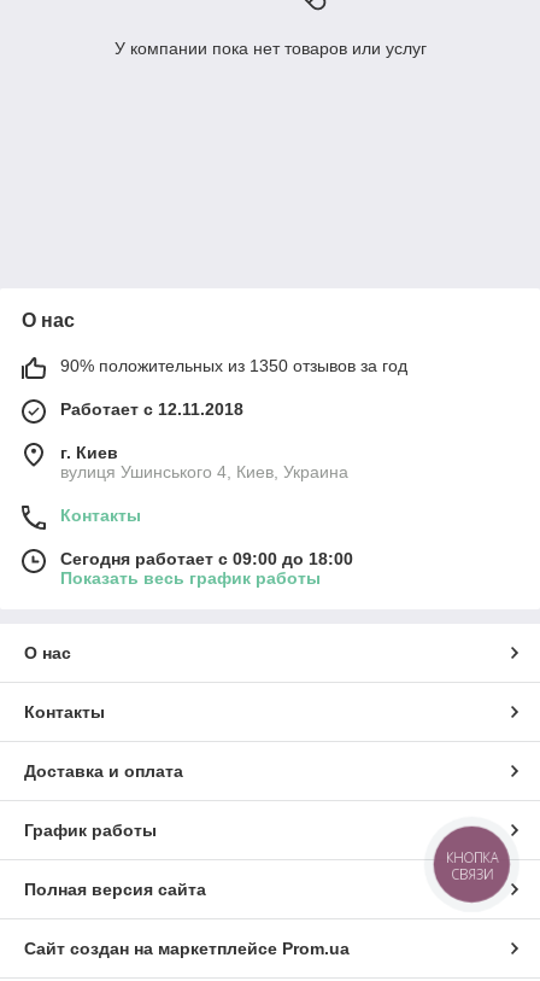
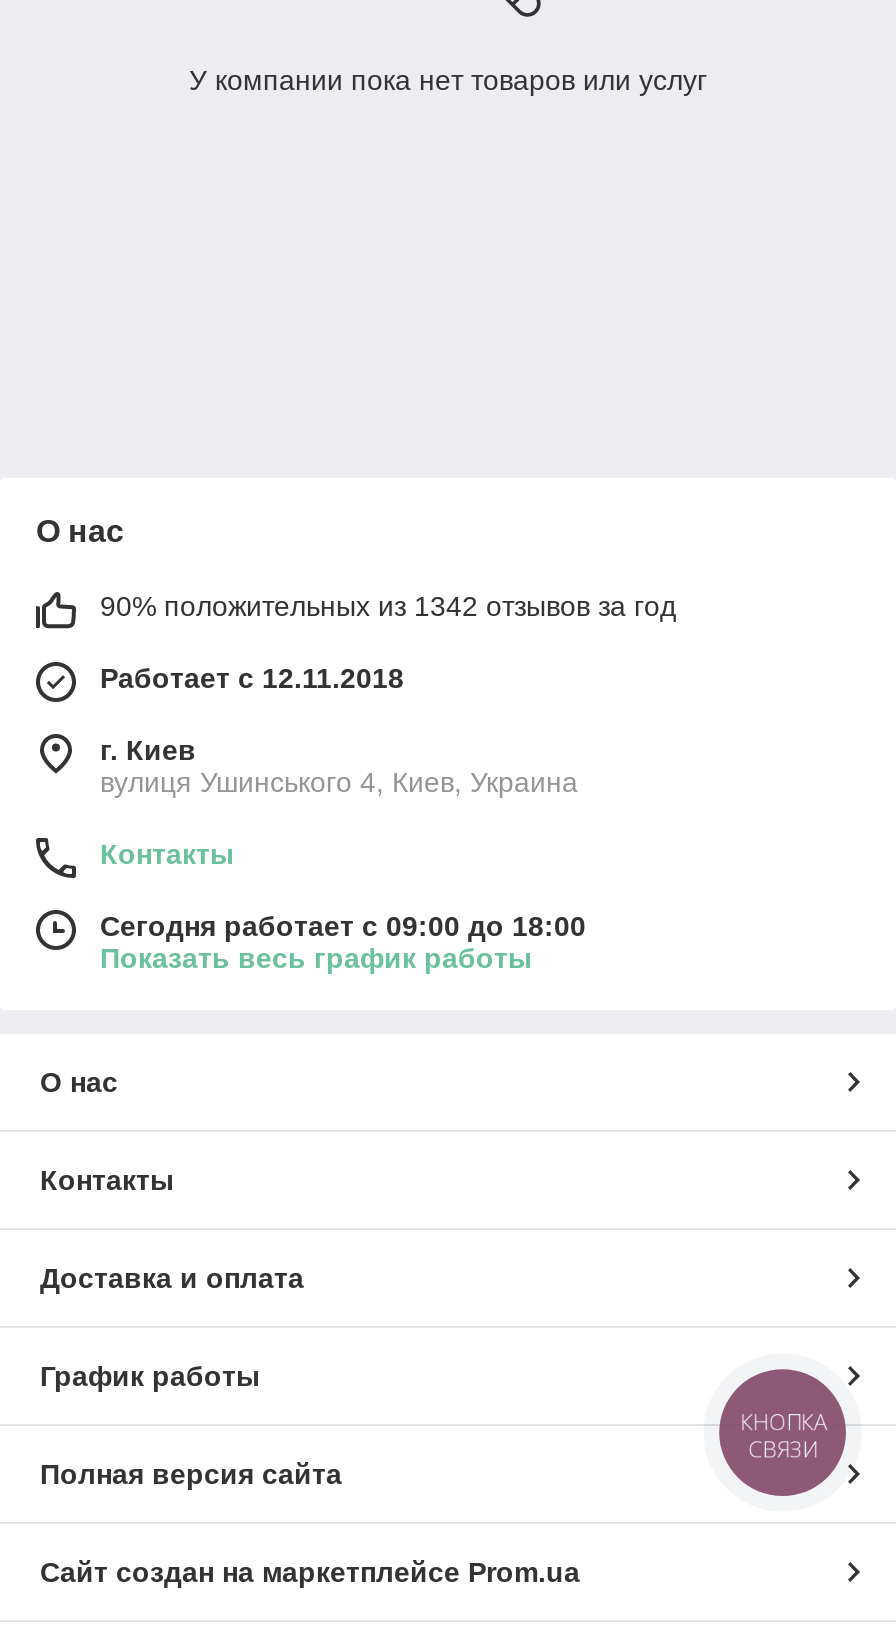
[60,357,407,376] 90% положительных из 1350 отзывов за год -> [100,591,676,623] 90% положительных из 1342 отзывов за год

